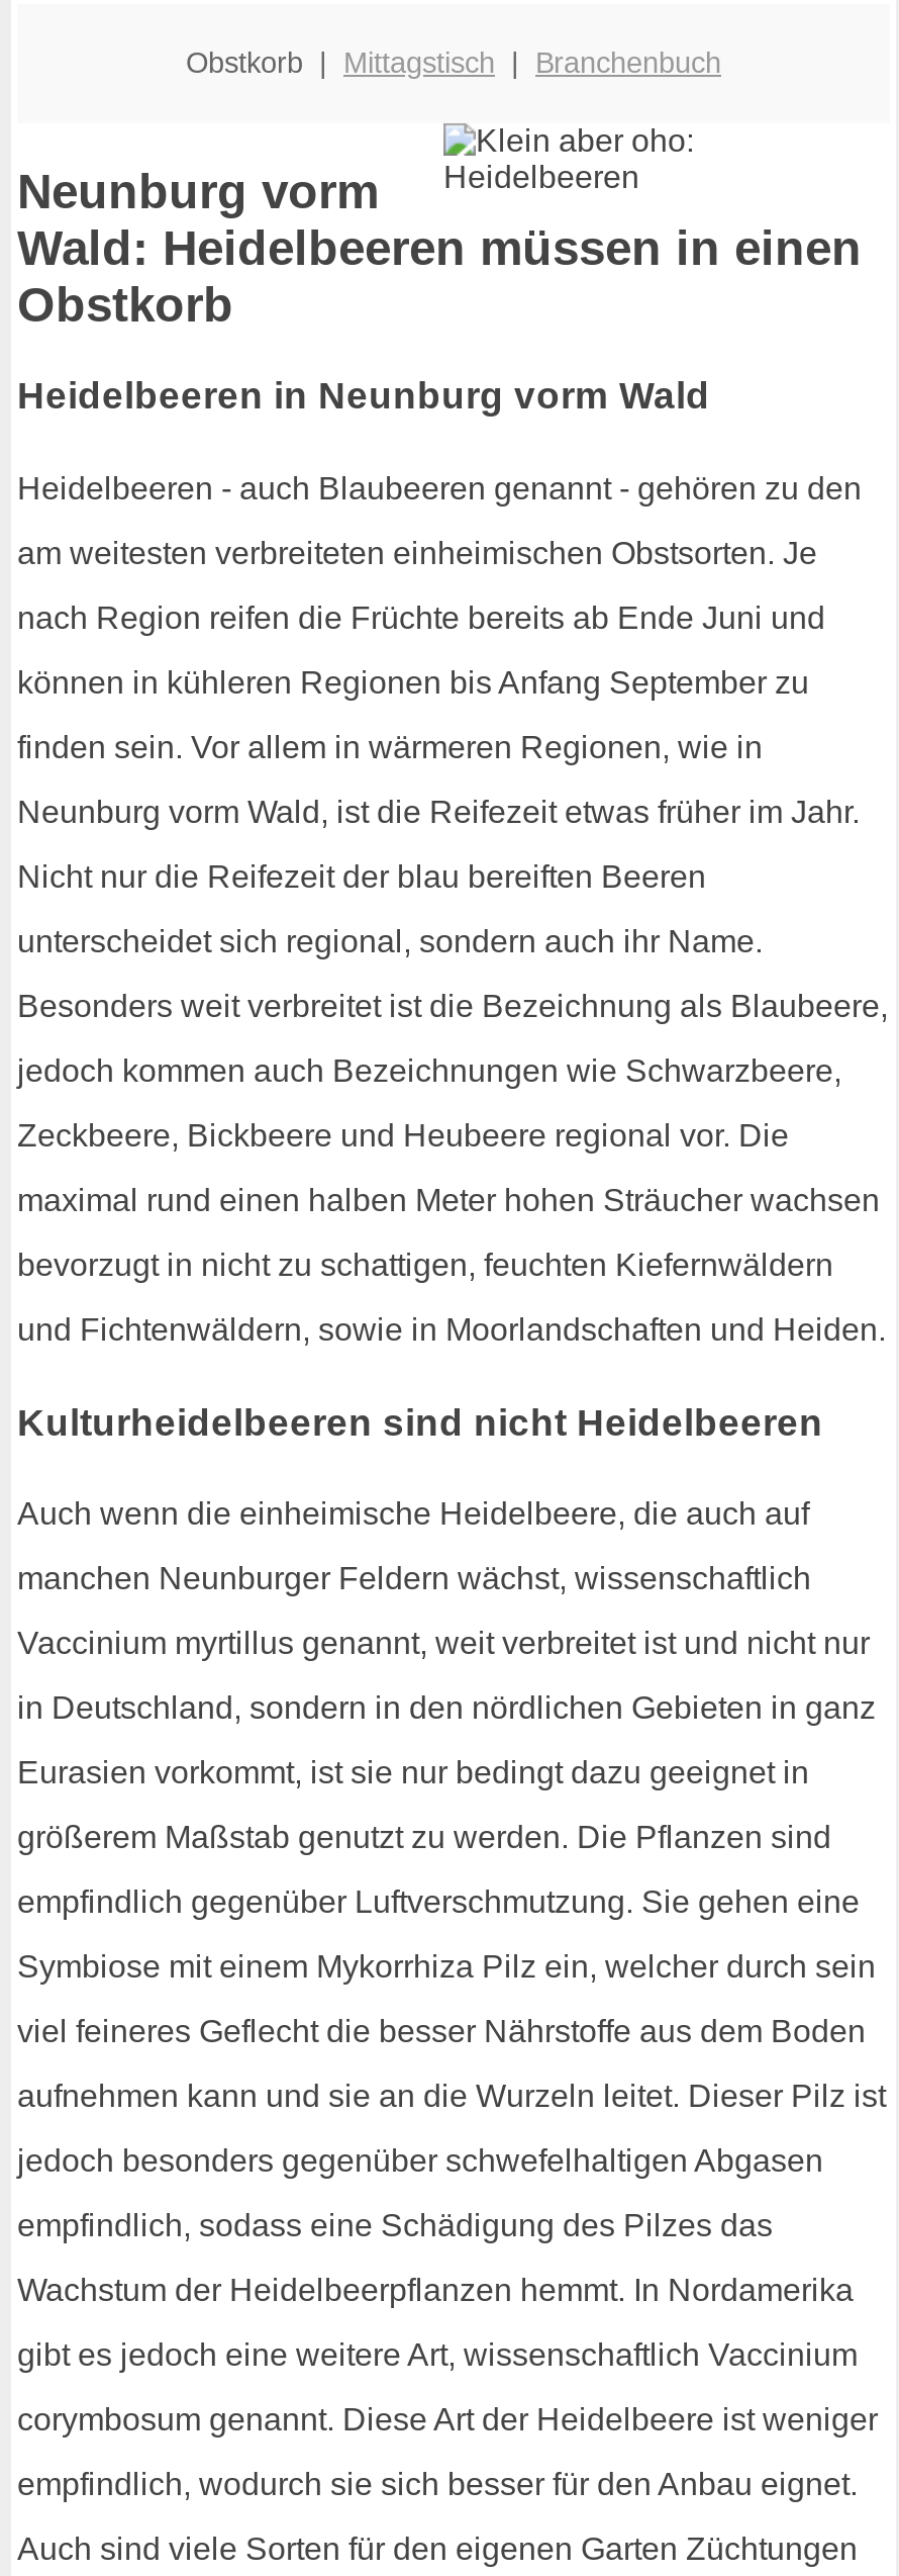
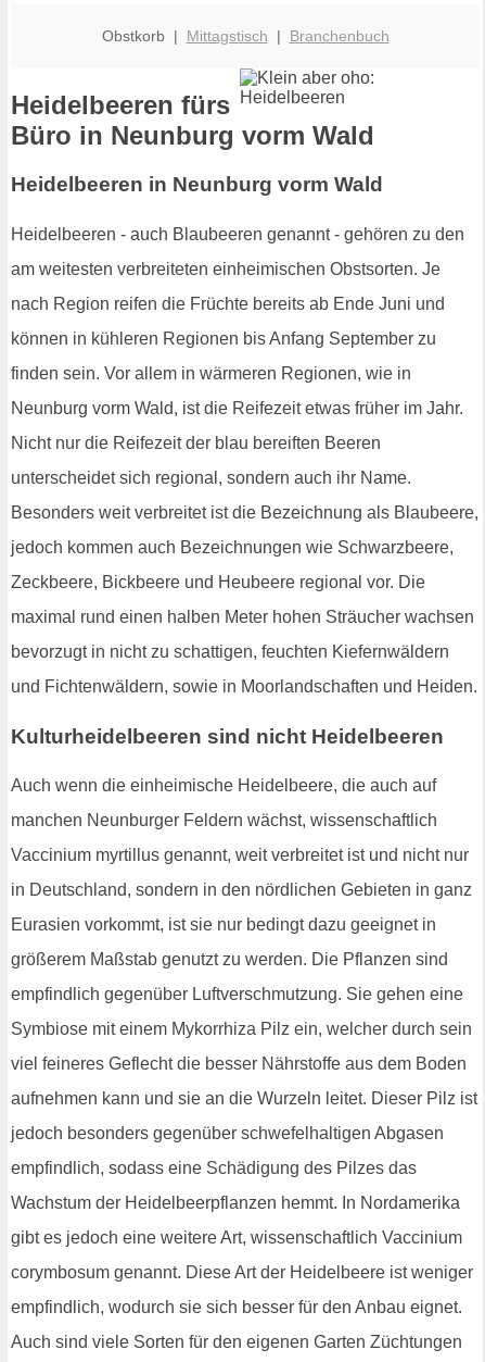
[17,164,862,332] Neunburg vorm | Wald: Heidelbeeren müssen in einen | Obstkorb -> [11,91,374,150] Heidelbeeren fürs | Büro in Neunburg vorm Wald

